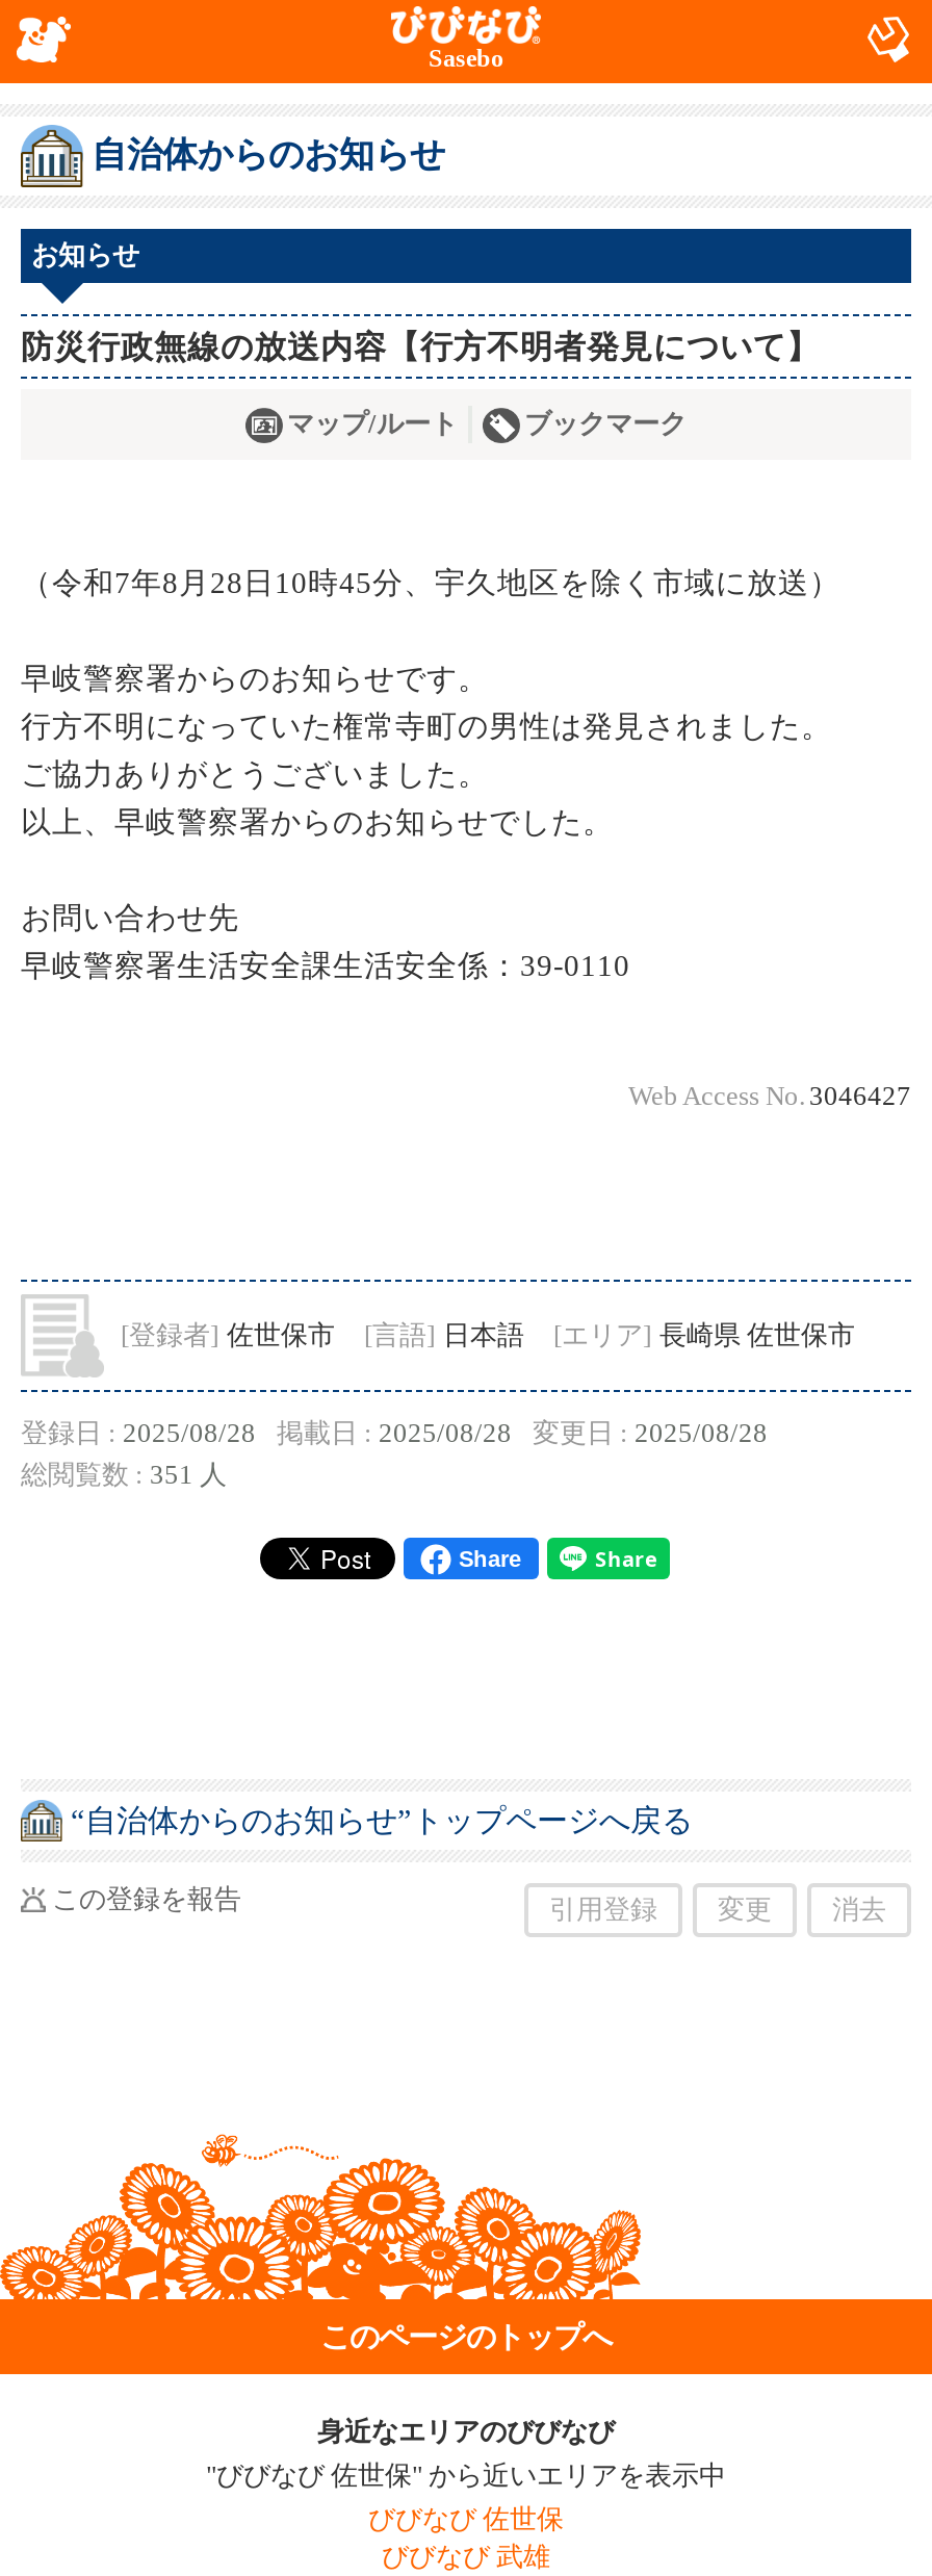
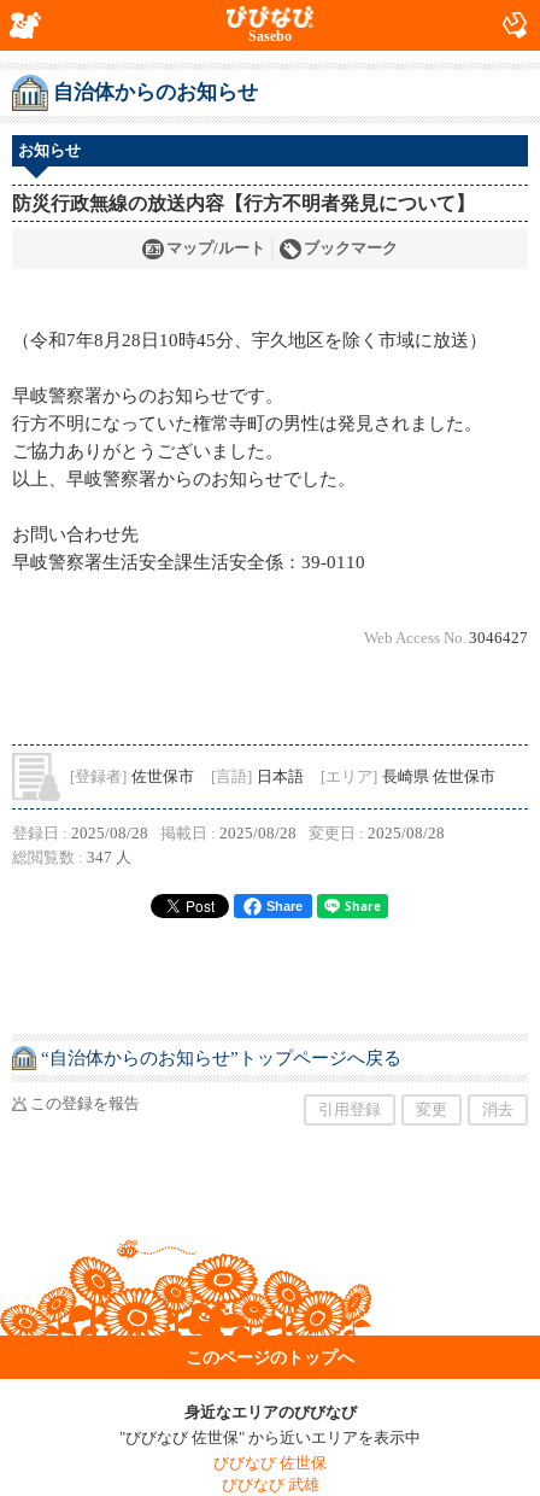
[21,1461,227,1490] 総閲覧数 : 351 人 -> [12,849,131,866] 総閲覧数 : 347 人

